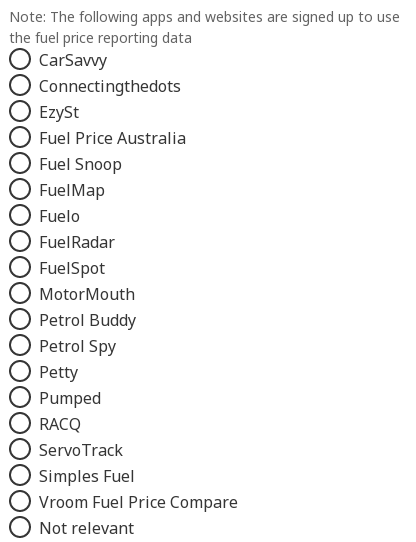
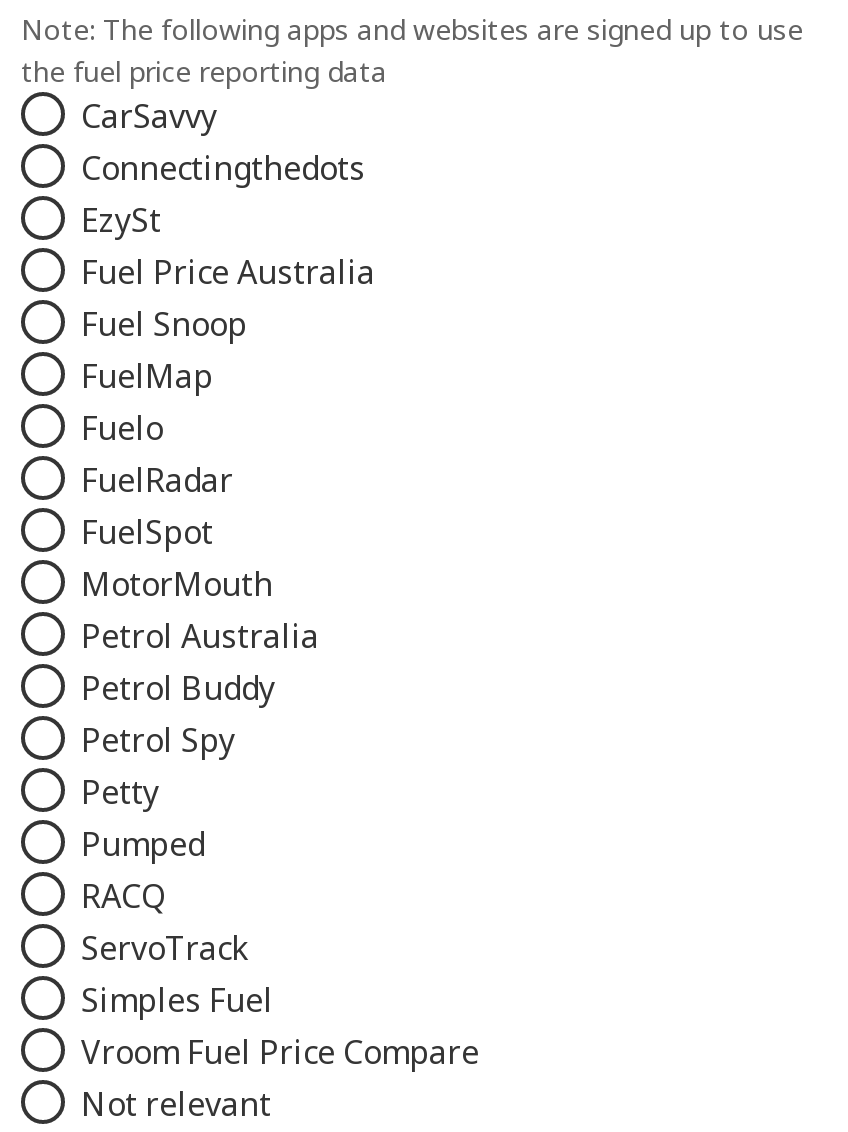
none -> [81,614,319,658] Petrol Australia

